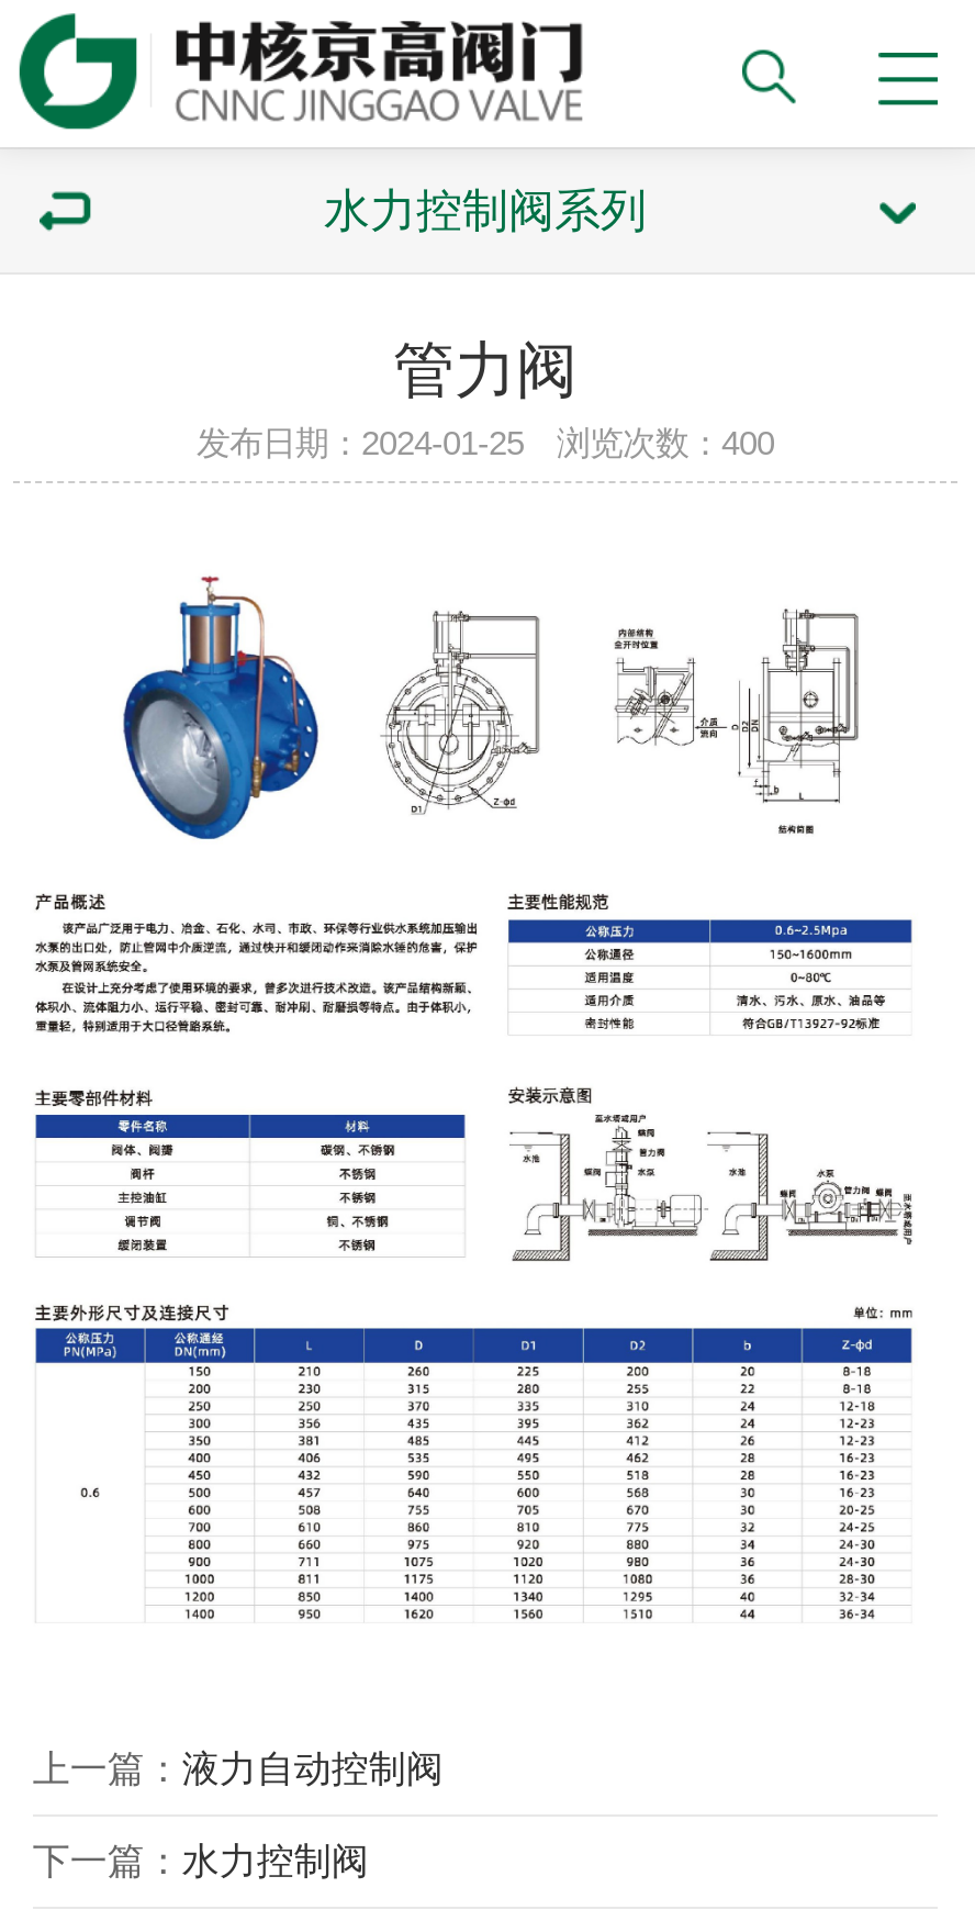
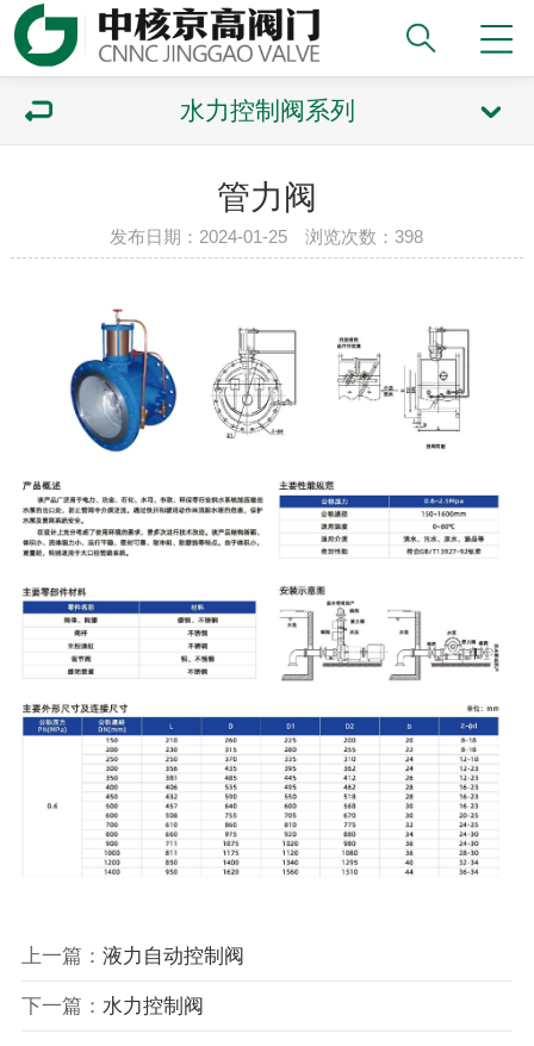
[197,424,774,461] 发布日期：2024-01-25 浏览次数：400 -> [110,226,424,247] 发布日期：2024-01-25 浏览次数：398

